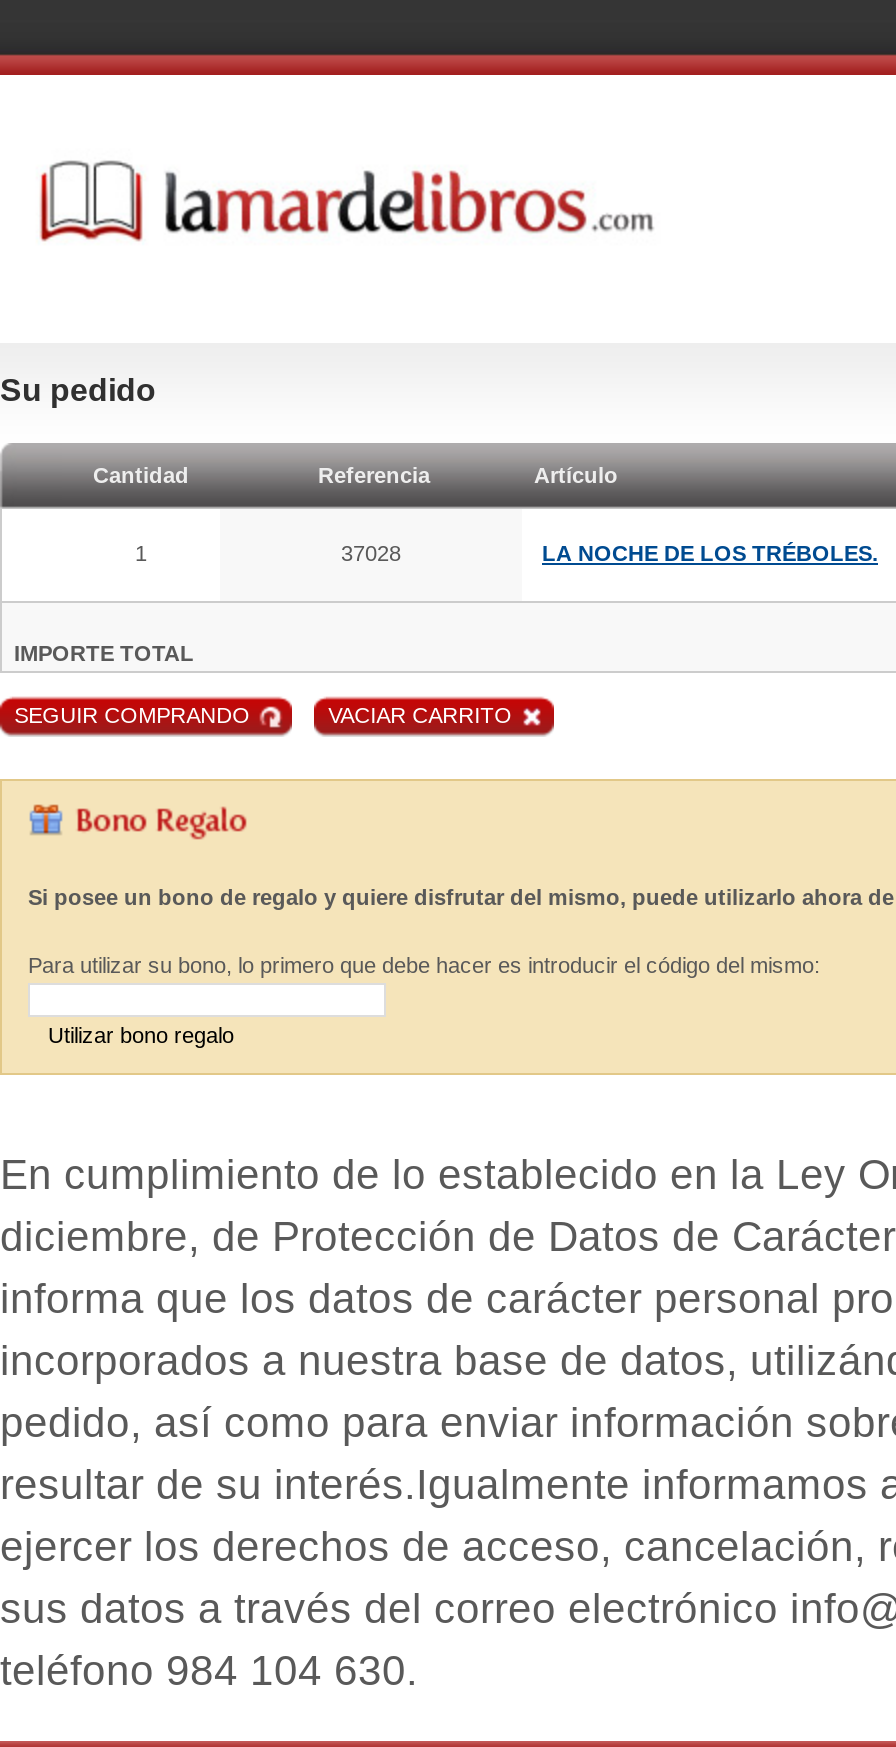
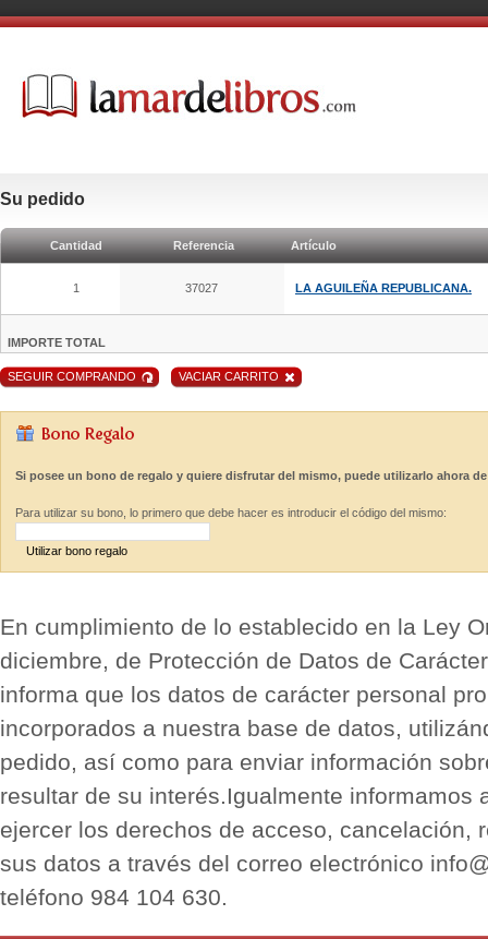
[341,541,878,565] 37028 | LA NOCHE DE LOS TRÉBOLES. -> [186,281,472,294] 37027 | LA AGUILEÑA REPUBLICANA.

